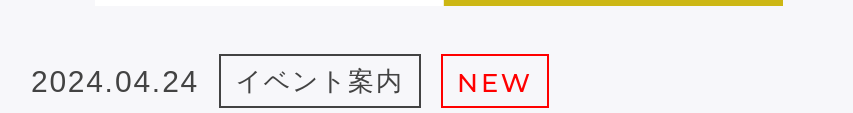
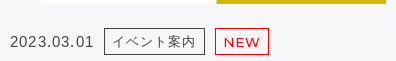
[31,64,533,98] 2024.04.24 イベント案内 NEW -> [10,33,261,50] 2023.03.01 イベント案内 NEW

